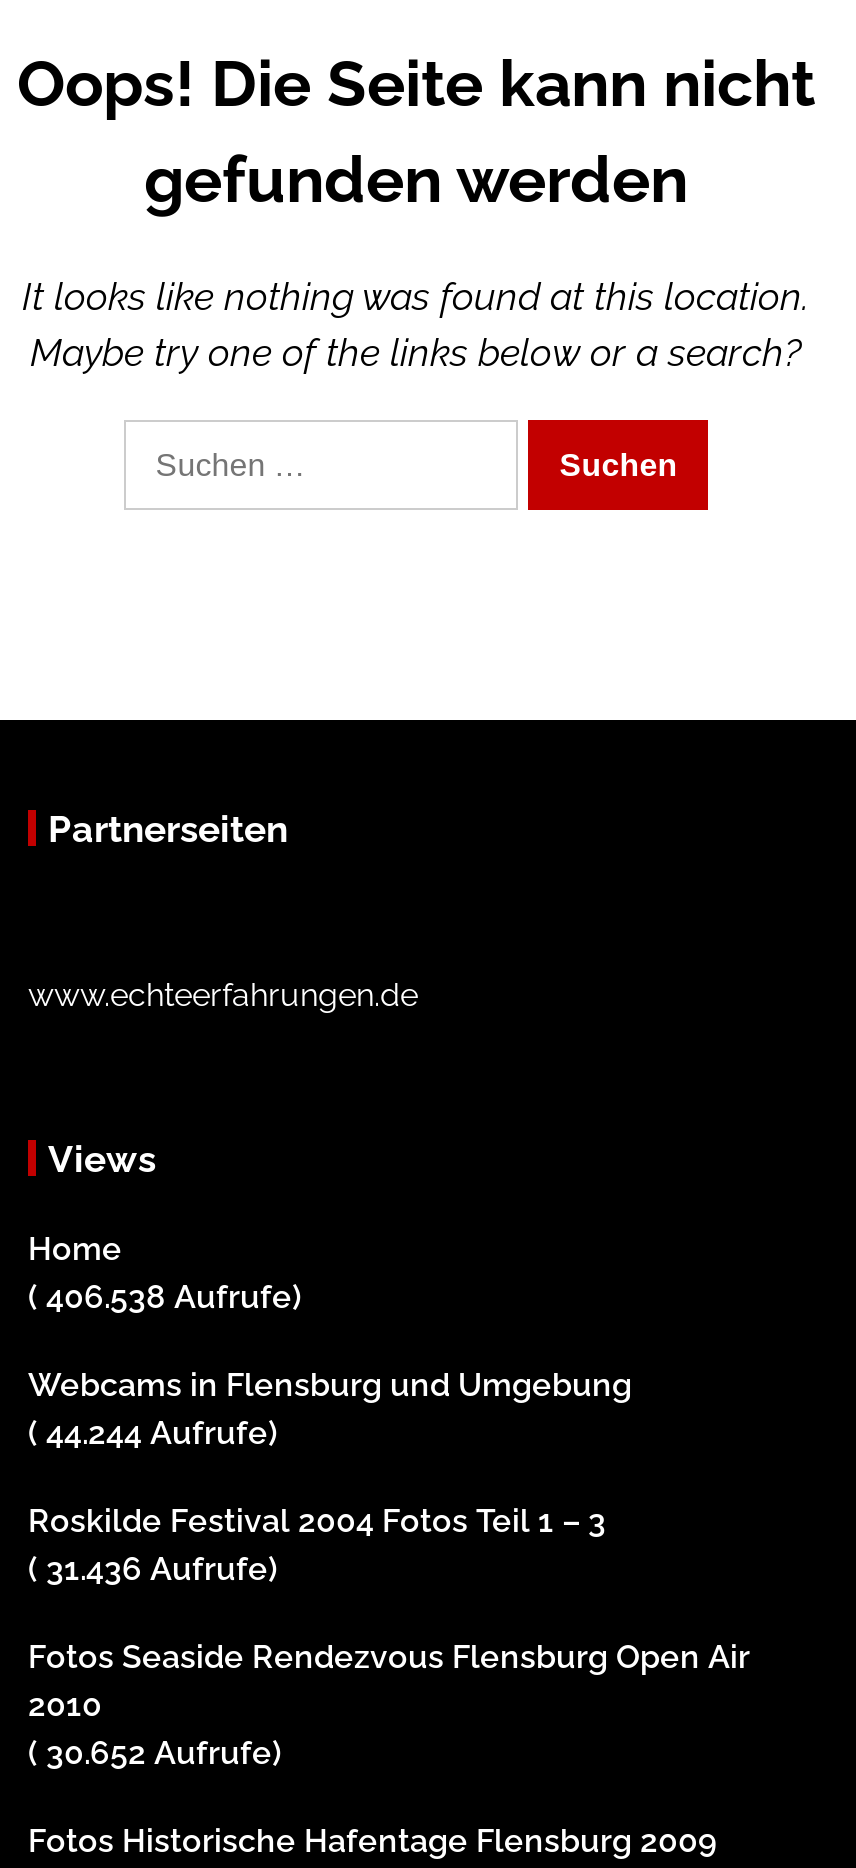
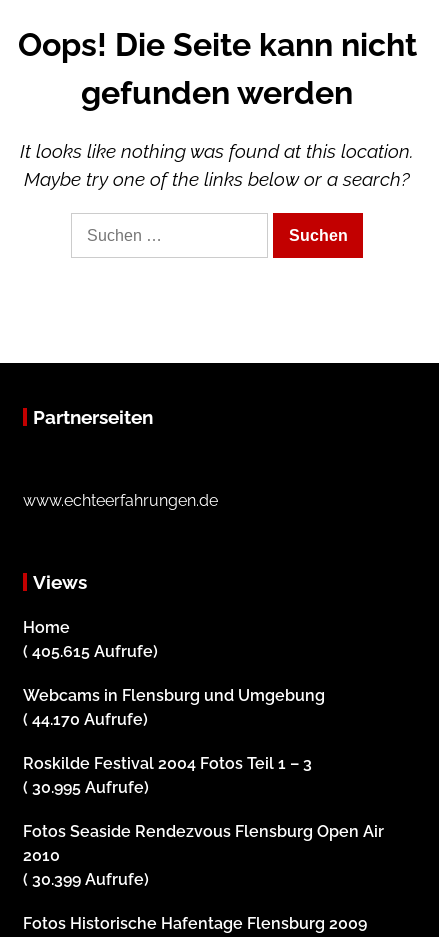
[28,1278,302,1316] ( 406.538 Aufrufe) -> [23,642,158,661] ( 405.615 Aufrufe)
[28,1414,278,1452] ( 44.244 Aufrufe) -> [23,710,148,729] ( 44.170 Aufrufe)
[28,1550,278,1588] ( 31.436 Aufrufe) -> [23,778,149,797] ( 30.995 Aufrufe)
[28,1734,282,1772] ( 30.652 Aufrufe) -> [23,870,149,889] ( 30.399 Aufrufe)

